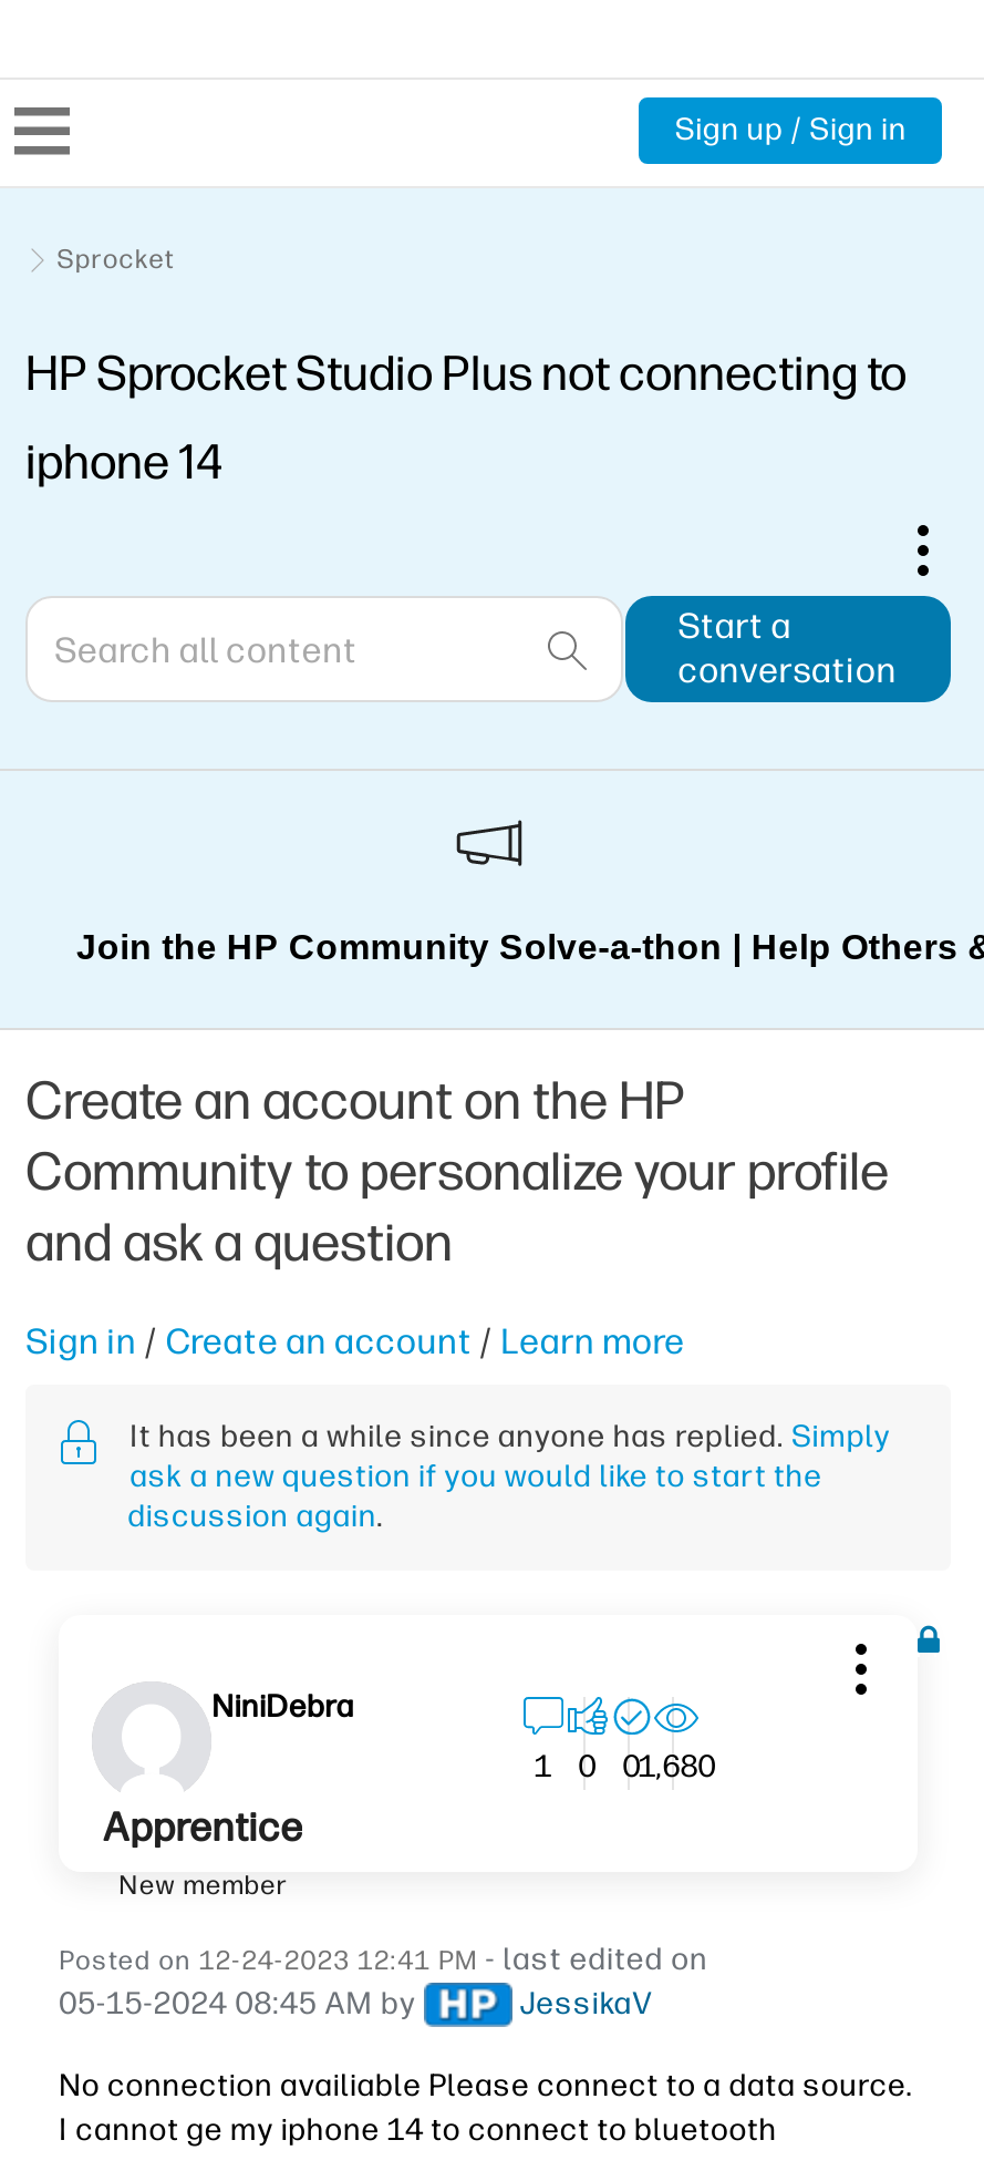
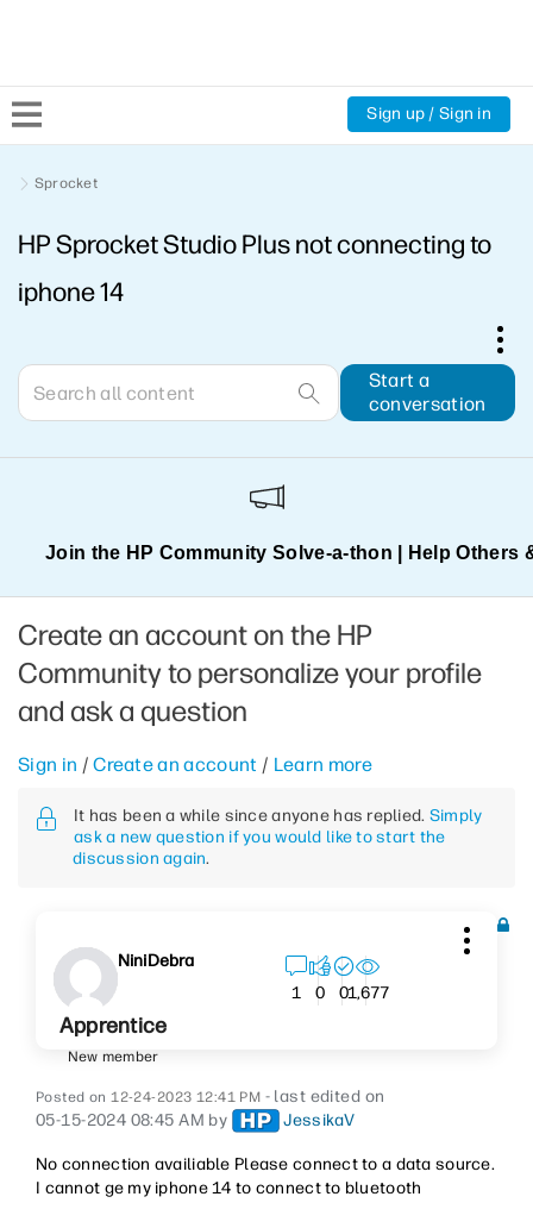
[534,1747,715,1786] 1 0 01,680 -> [291,982,389,1003] 1 0 01,677

